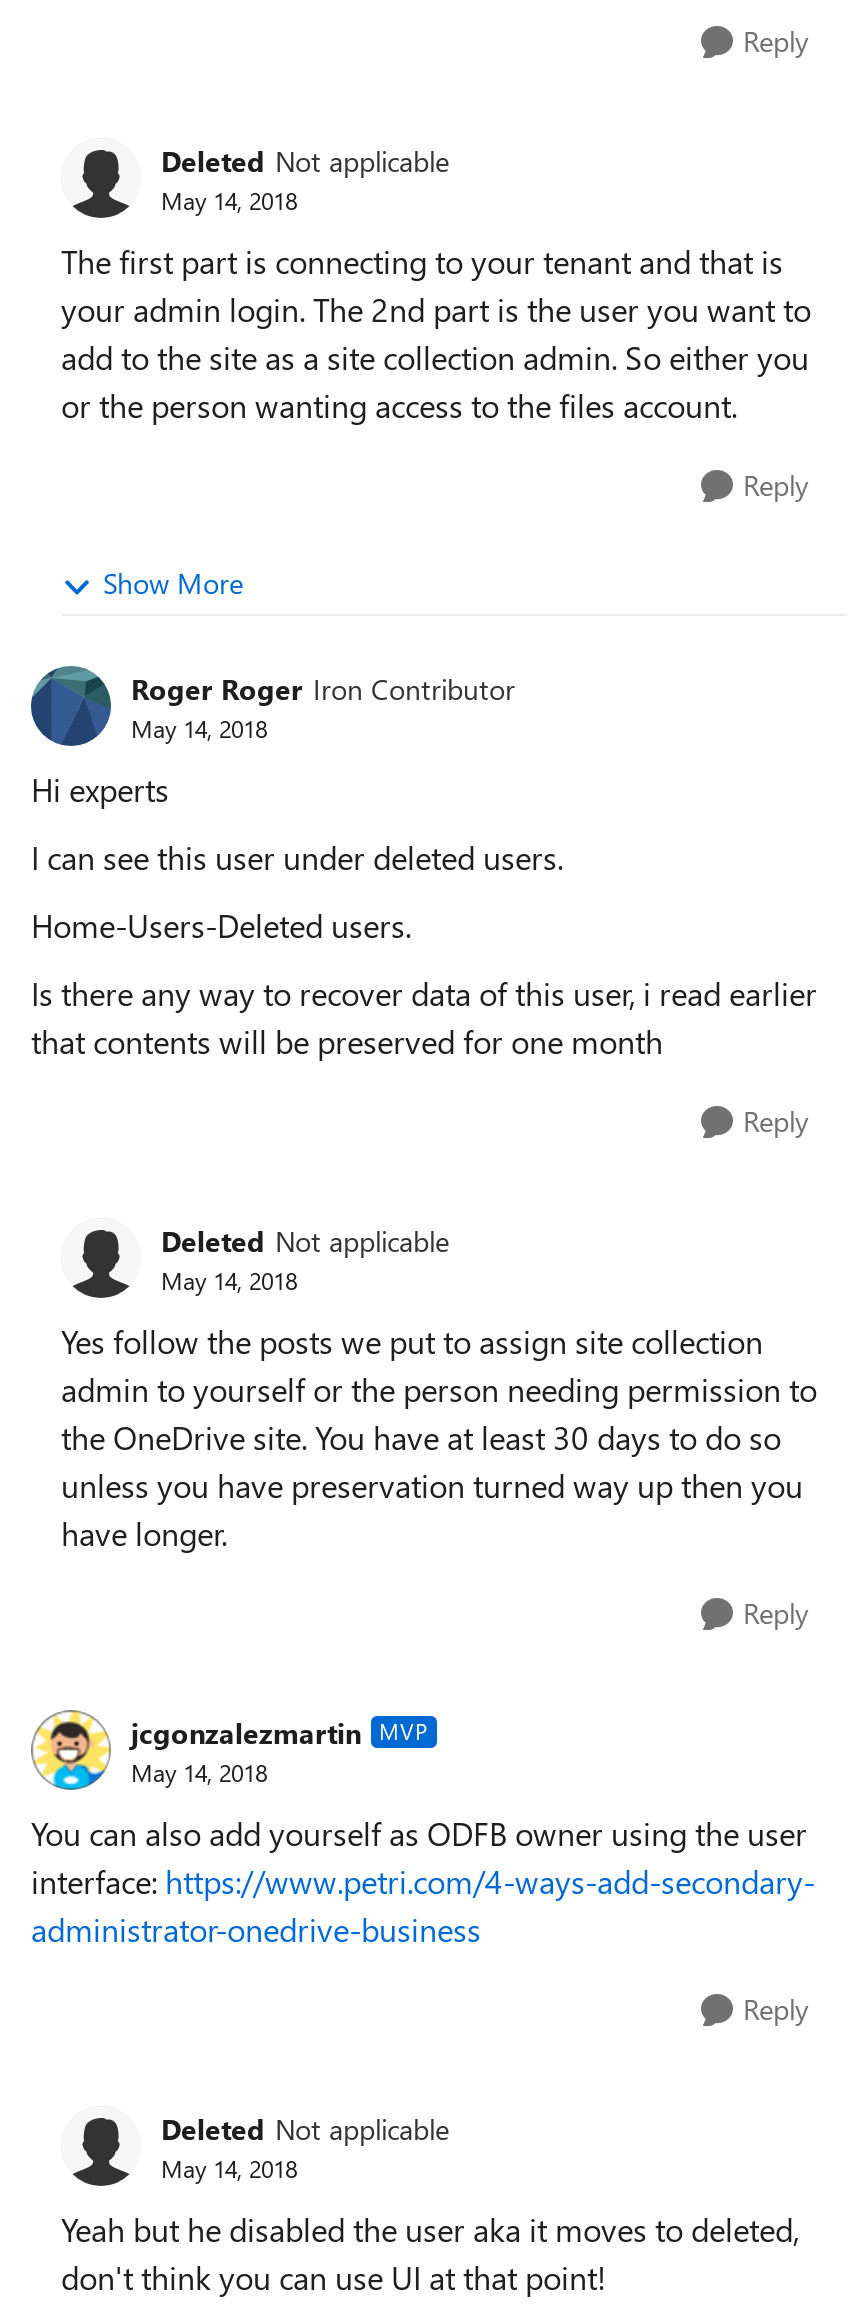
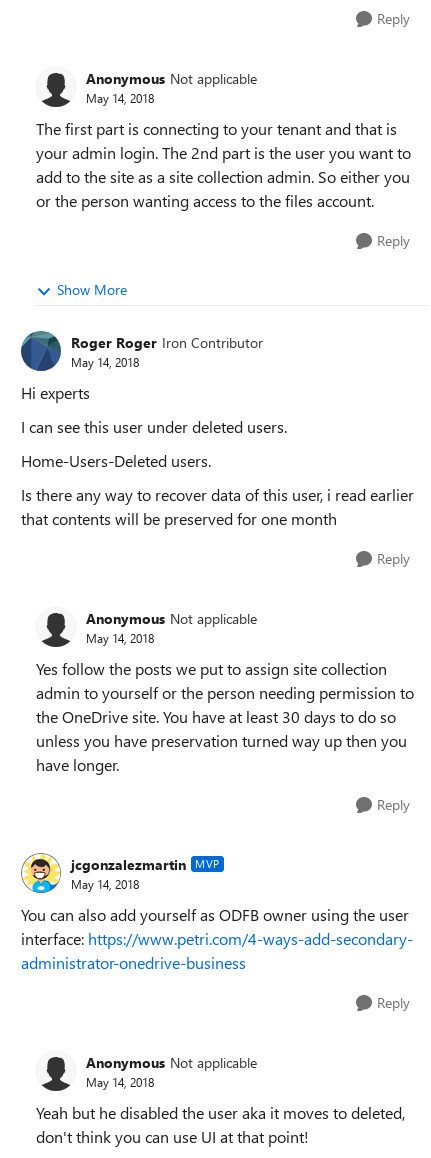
[161,141,449,179] Deleted Not applicable -> [86,68,257,87] Anonymous Not applicable
[161,1221,449,1259] Deleted Not applicable -> [86,608,257,627] Anonymous Not applicable
[161,2109,449,2147] Deleted Not applicable -> [86,1052,257,1071] Anonymous Not applicable

